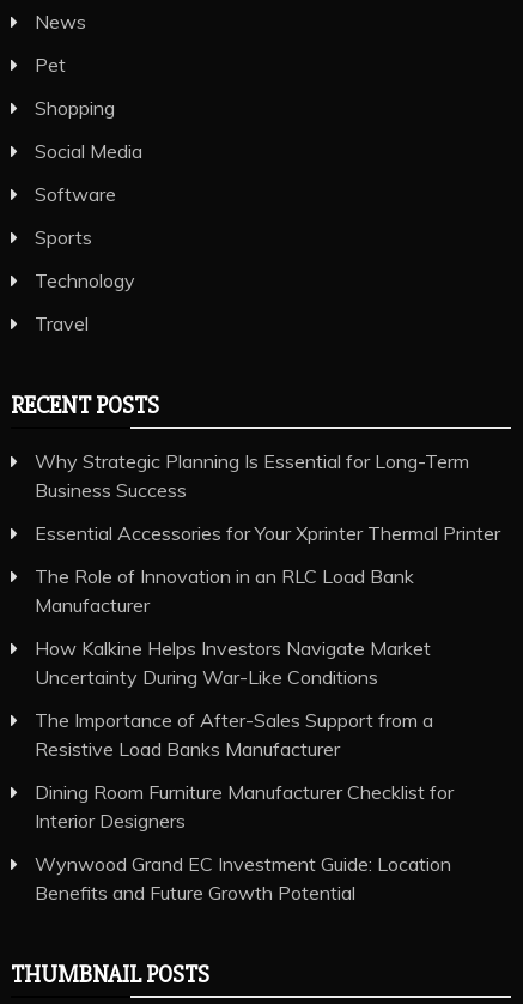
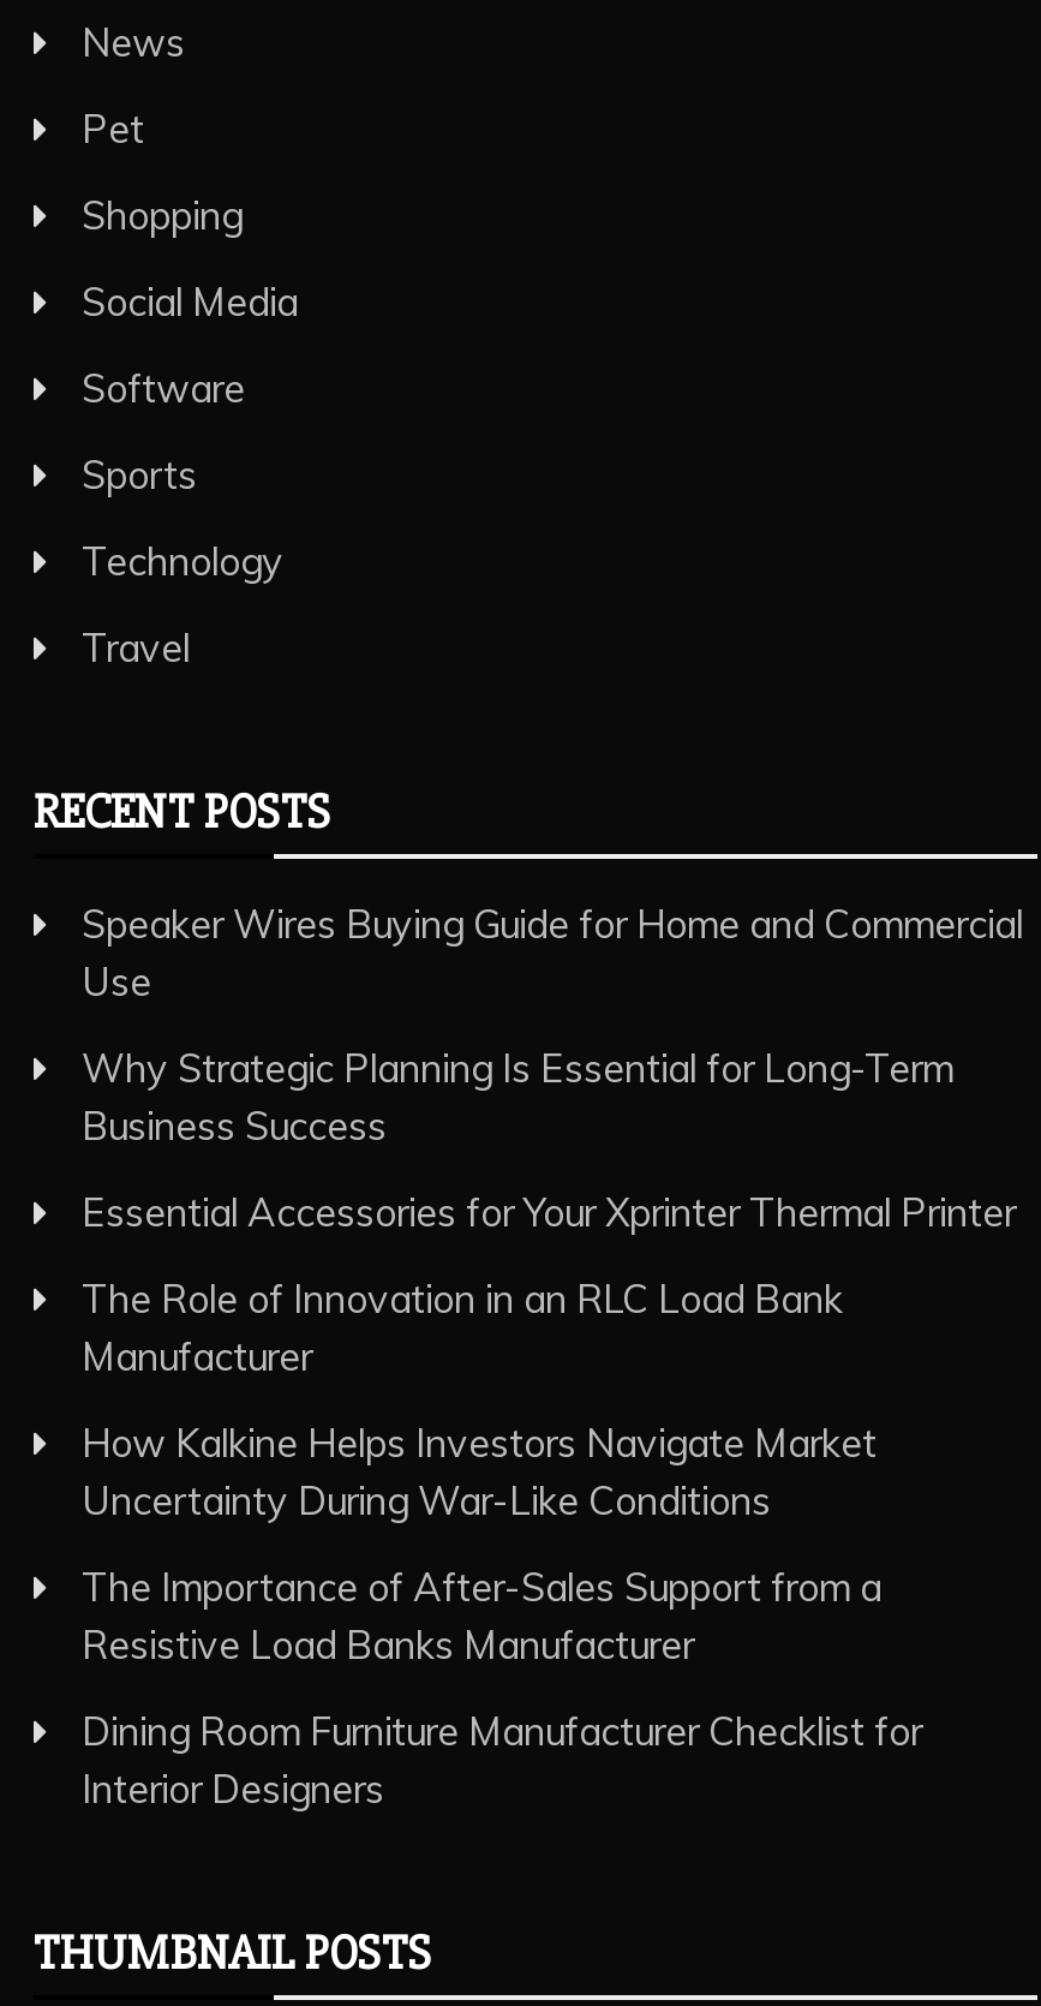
none -> [82,900,1023,1006] Speaker Wires Buying Guide for Home and Commercial | Use
moved [35,450,500,833] -> [82,1044,1016,1813]: Why Strategic Planning Is Essential for Long-Term | Business Success | Essential Accessories for Your Xprinter Thermal Printer | ... | Dining Room Furniture Manufacturer Checklist for | Interior Designers
[35,852,451,905] Wynwood Grand EC Investment Guide: Location | Benefits and Future Growth Potential -> none

